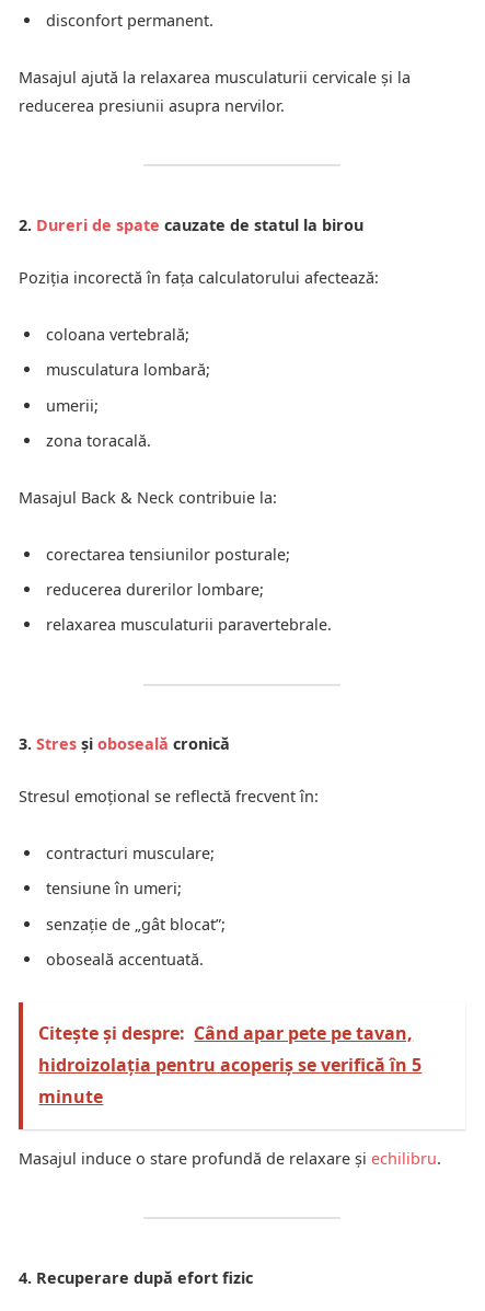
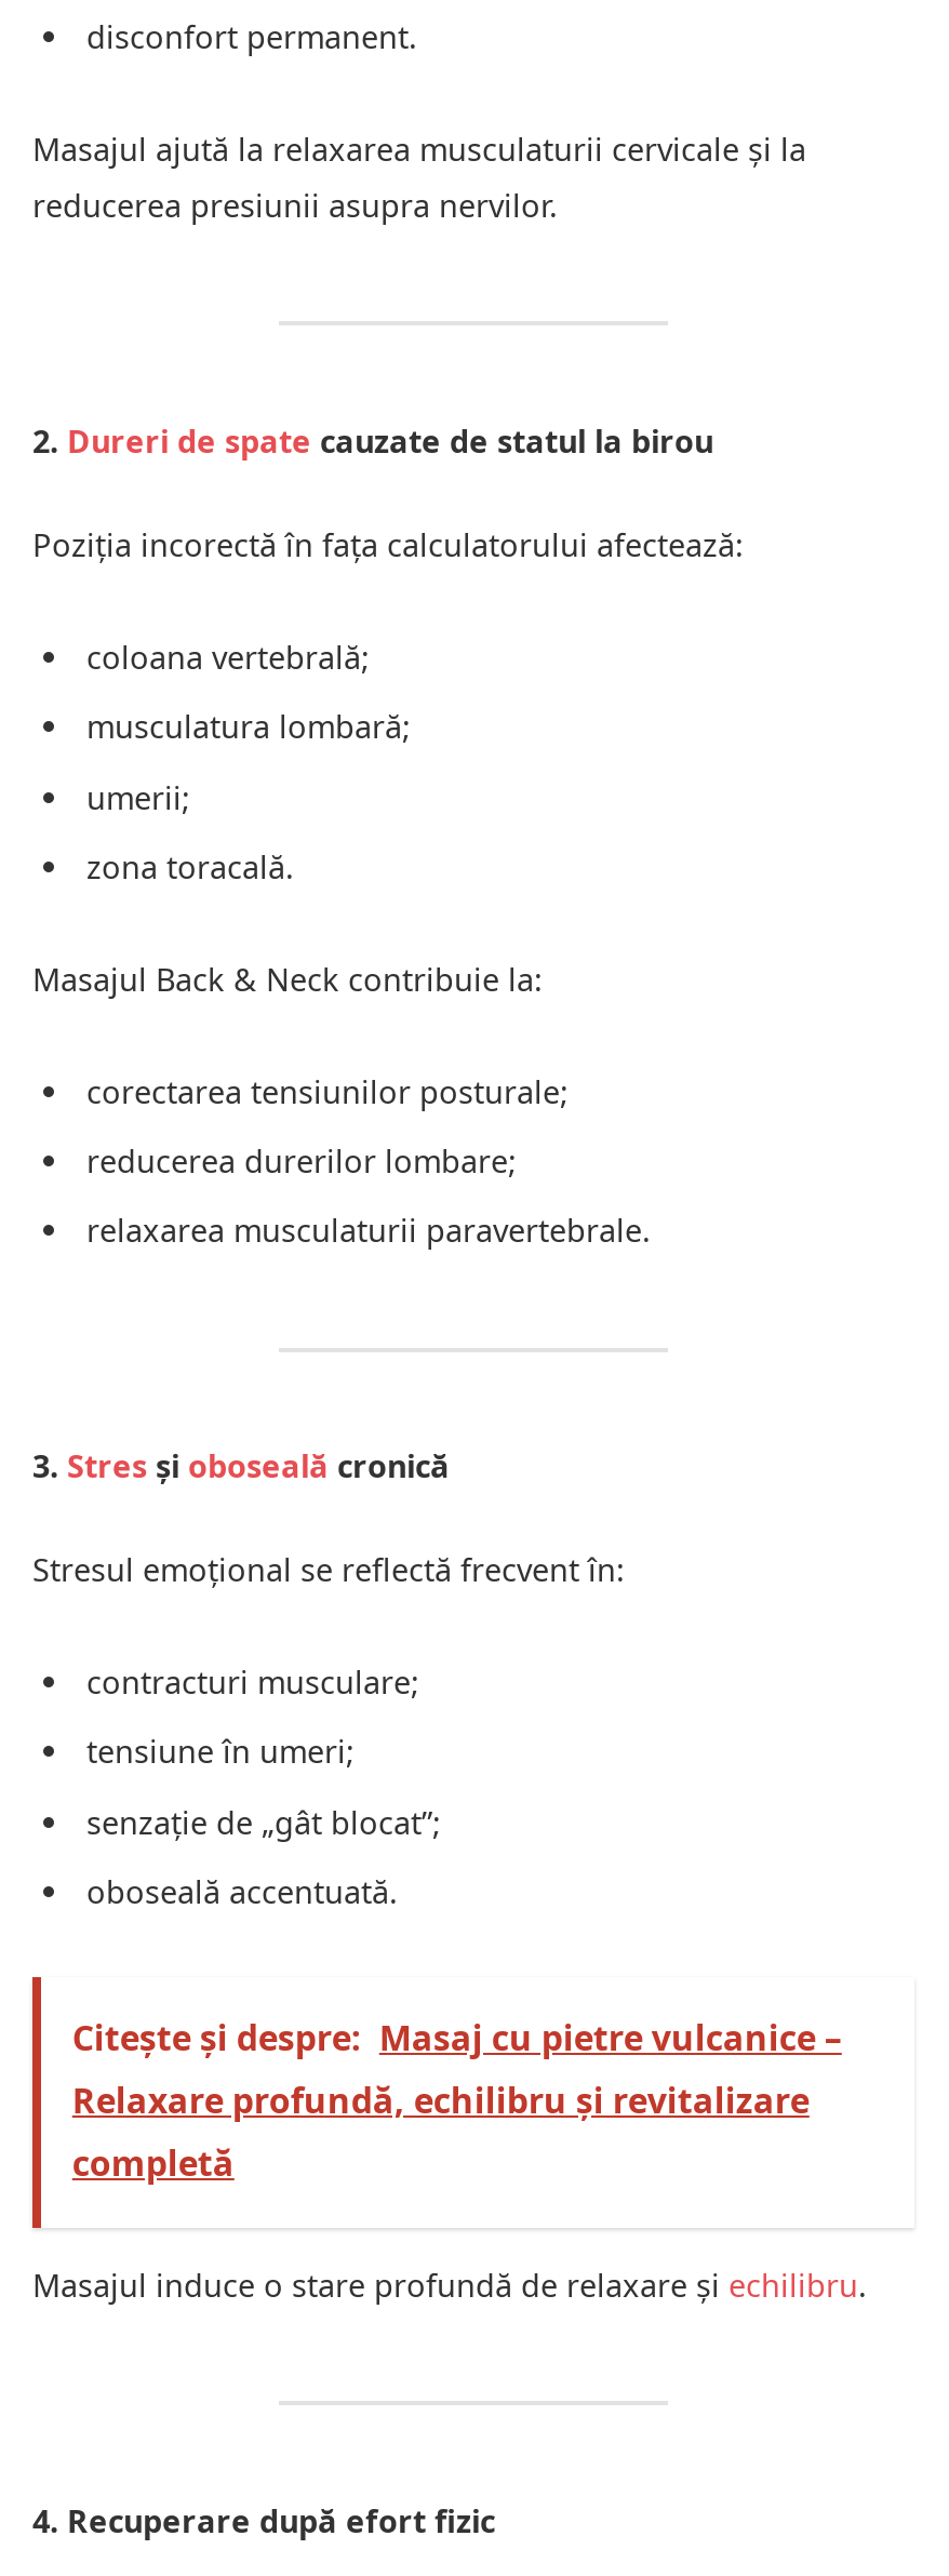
[39,1021,422,1109] Citește și despre: Când apar pete pe tavan, | hidroizolația pentru acoperiș se verifică în 5 | minute -> [72,2015,842,2187] Citește și despre: Masaj cu pietre vulcanice – | Relaxare profundă, echilibru și revitalizare | completă

